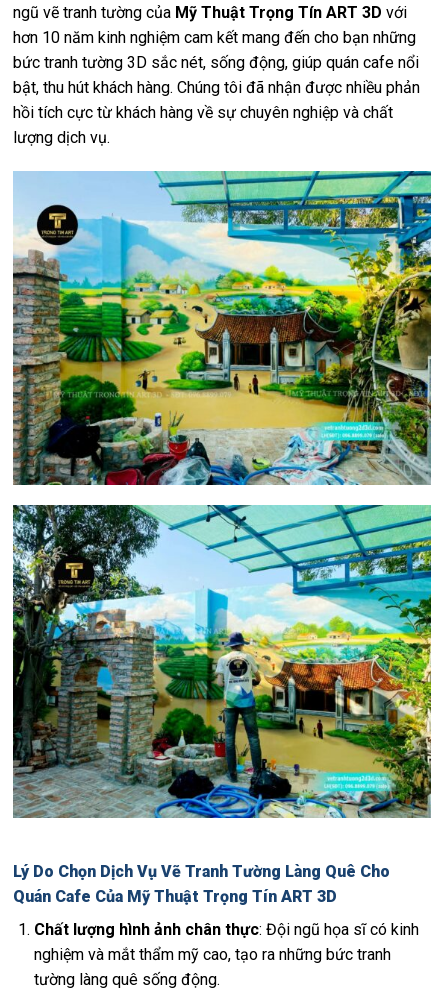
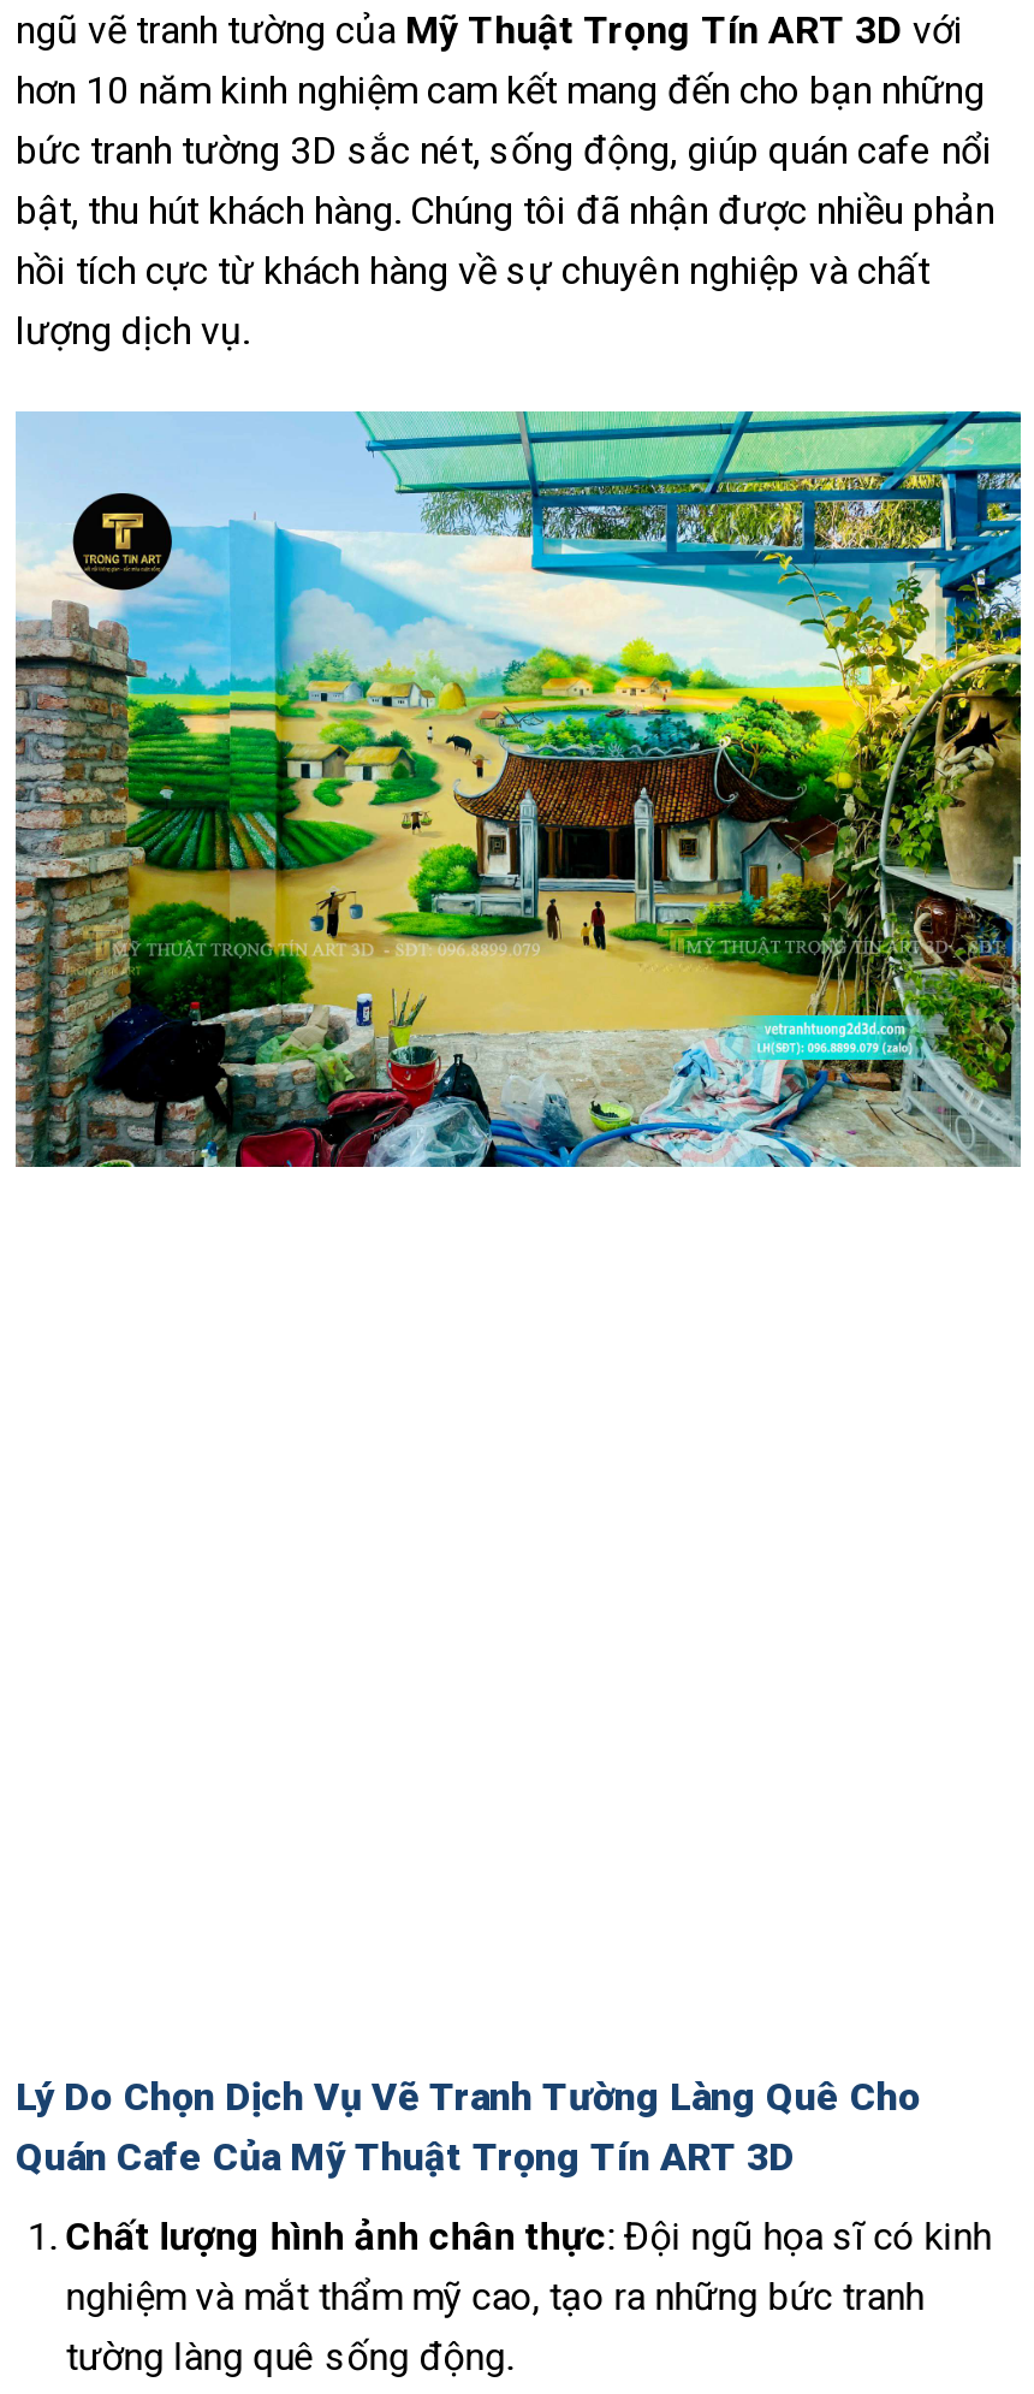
[12,504,432,819] [image] -> none

